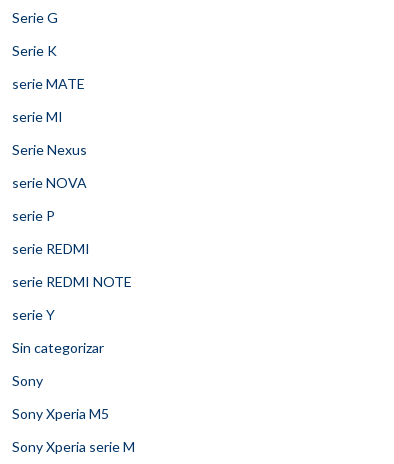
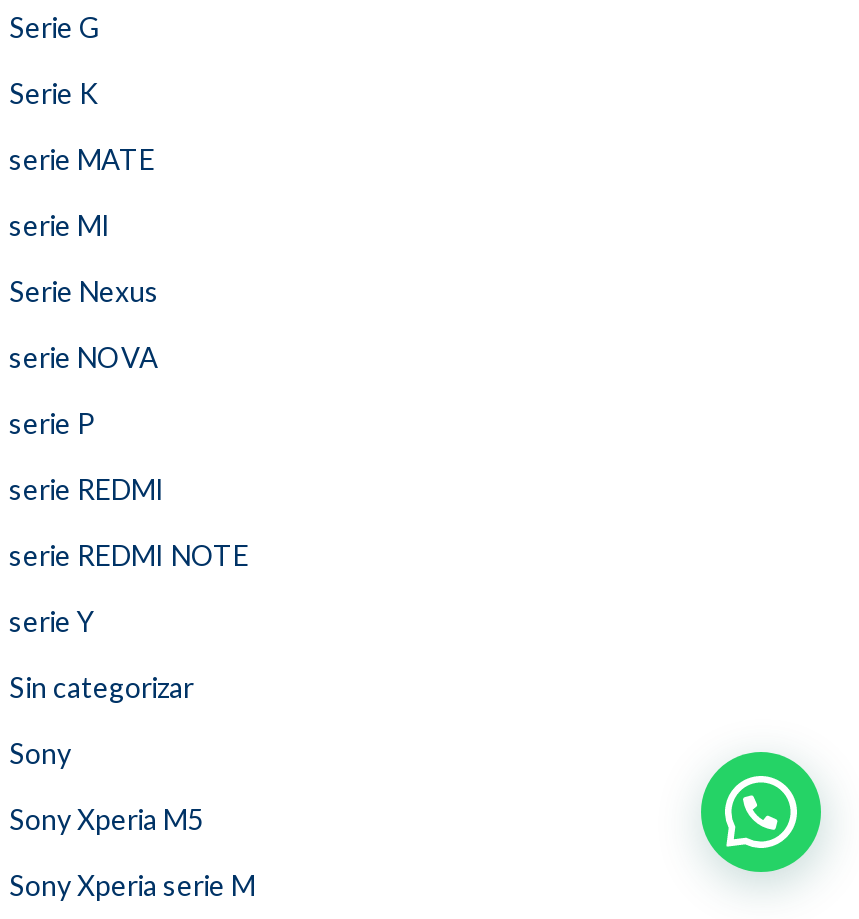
none -> [695,748,831,892] [image]

